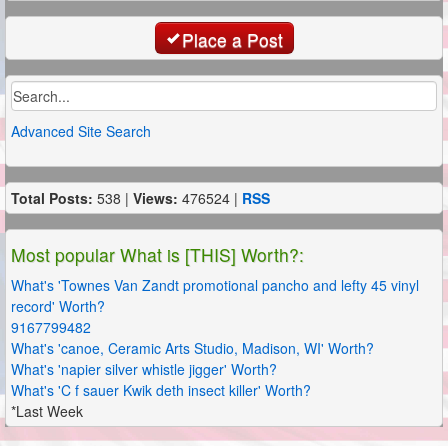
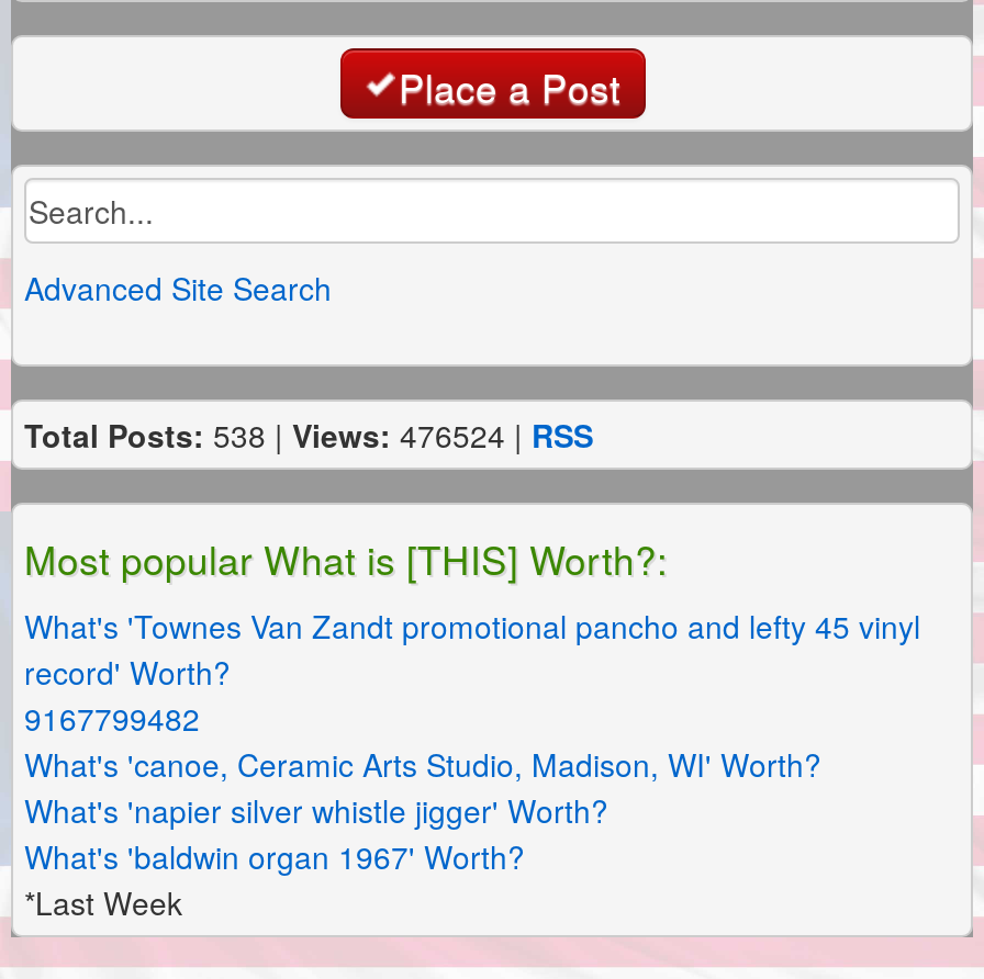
[11,380,311,400] What's 'C f sauer Kwik deth insect killer' Worth? -> [24,834,525,878] What's 'baldwin organ 1967' Worth?

